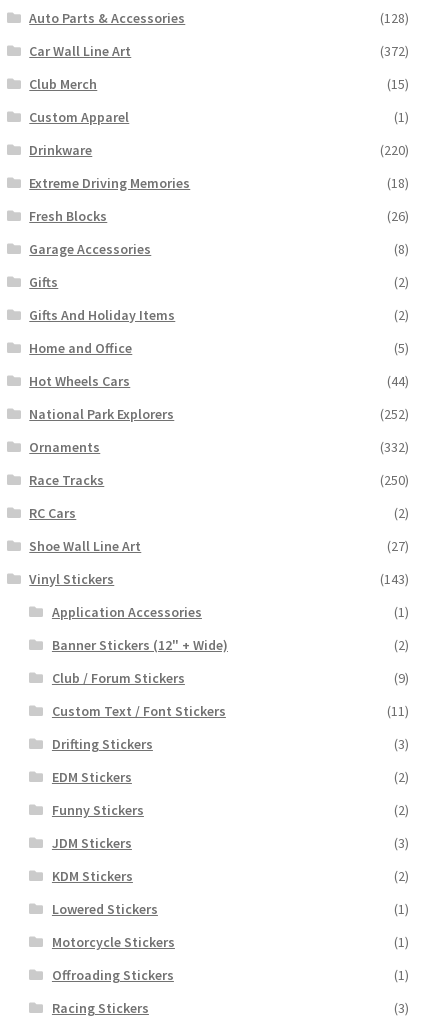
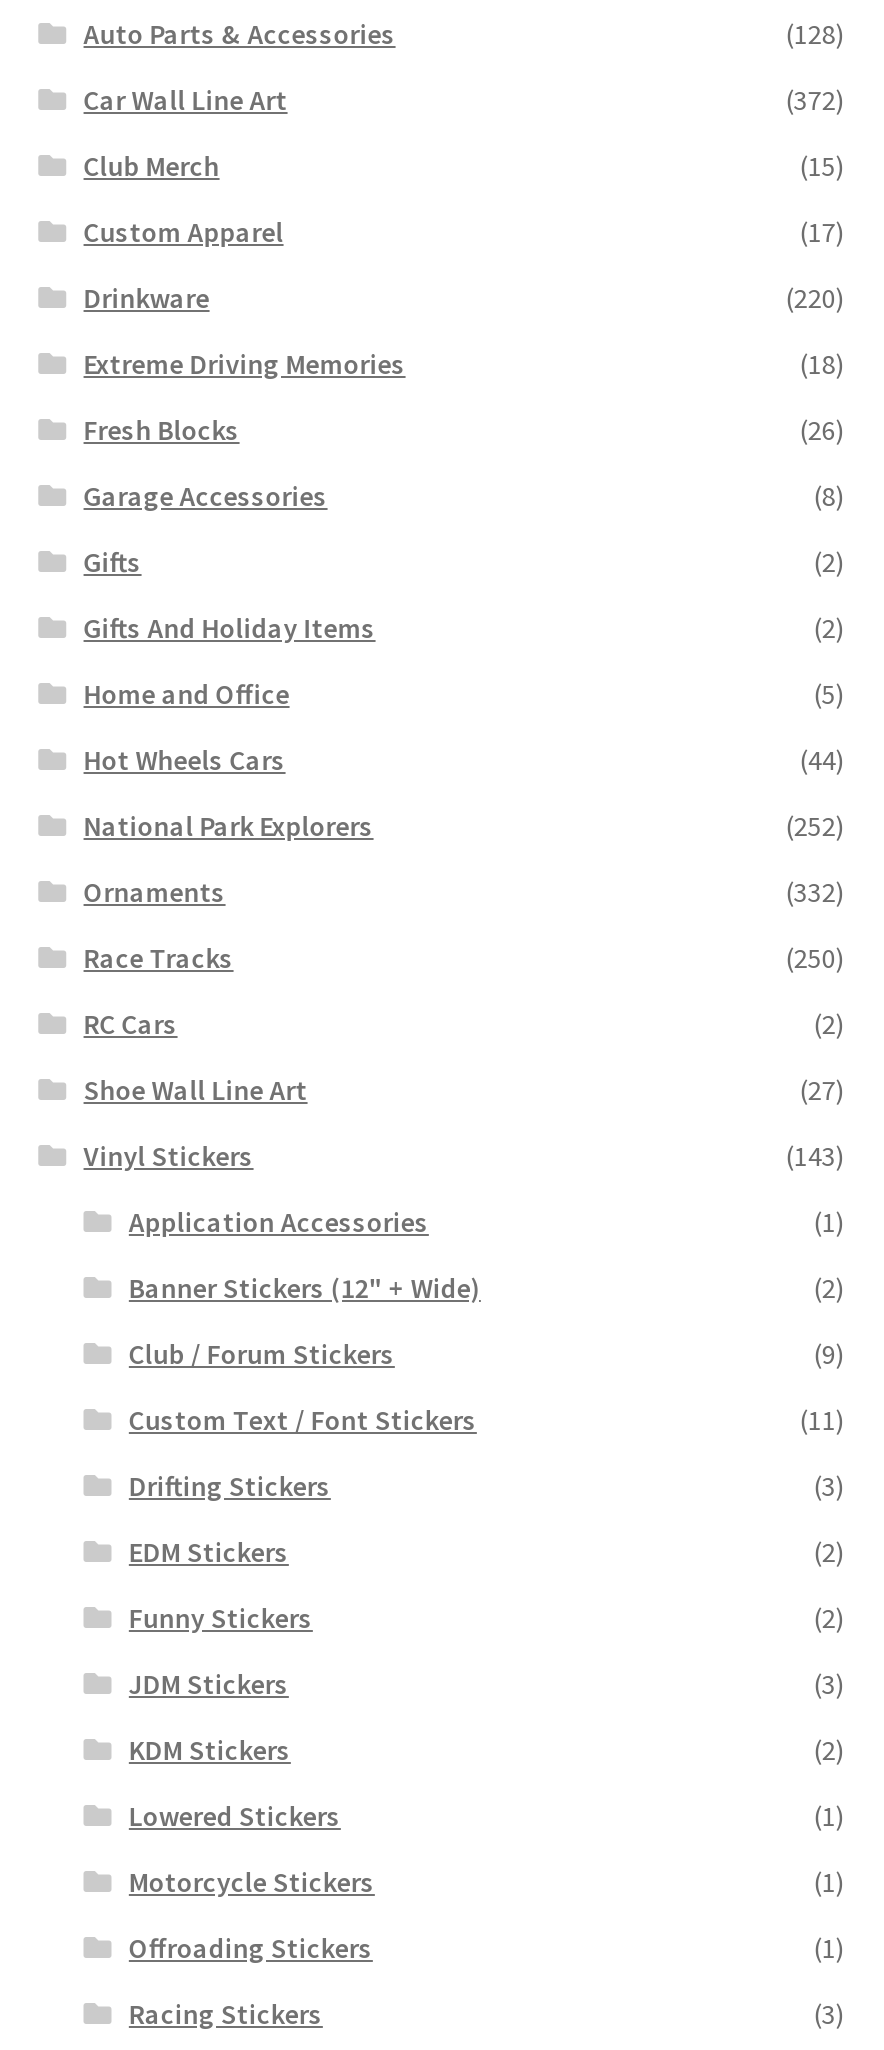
[394,108,409,126] (1) -> [800,214,844,250] (17)

